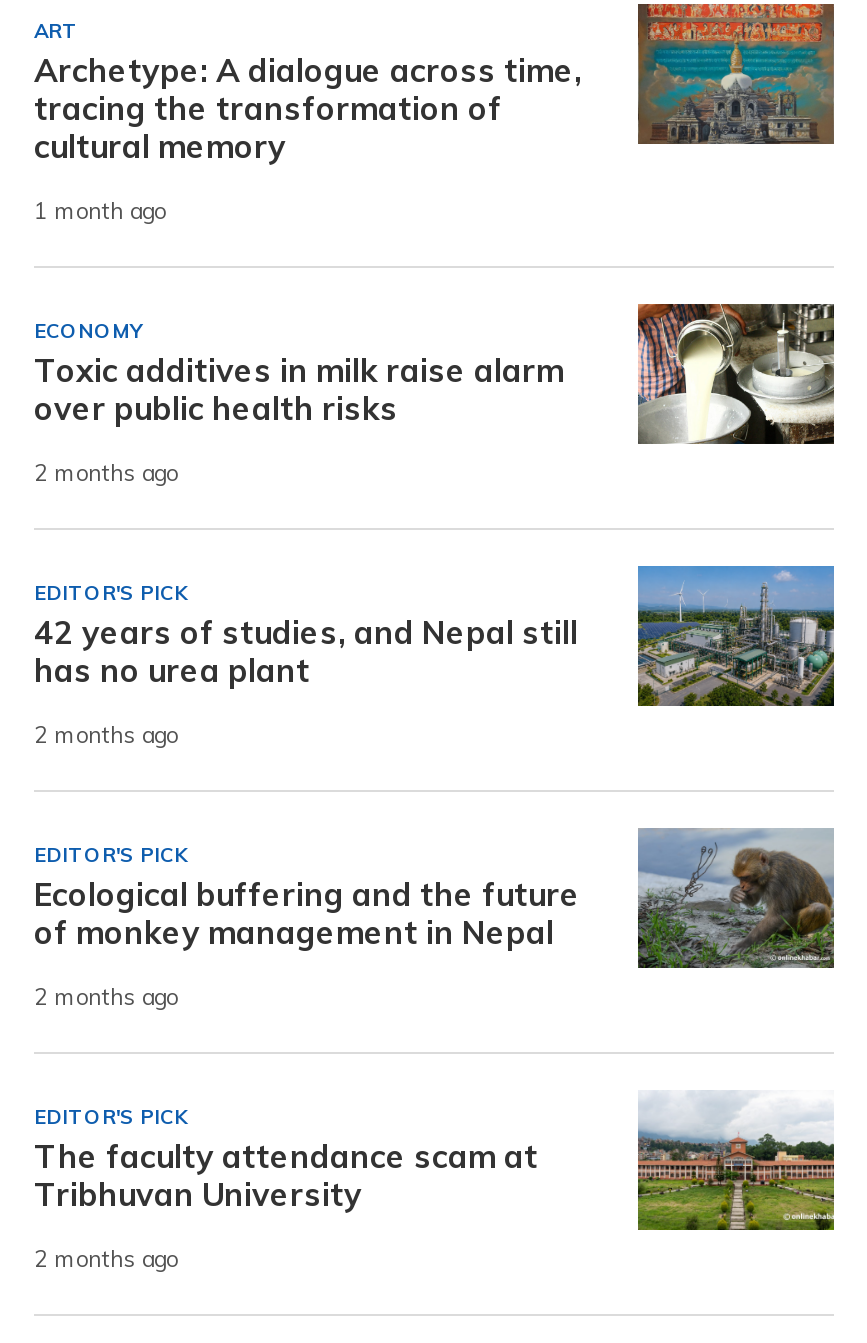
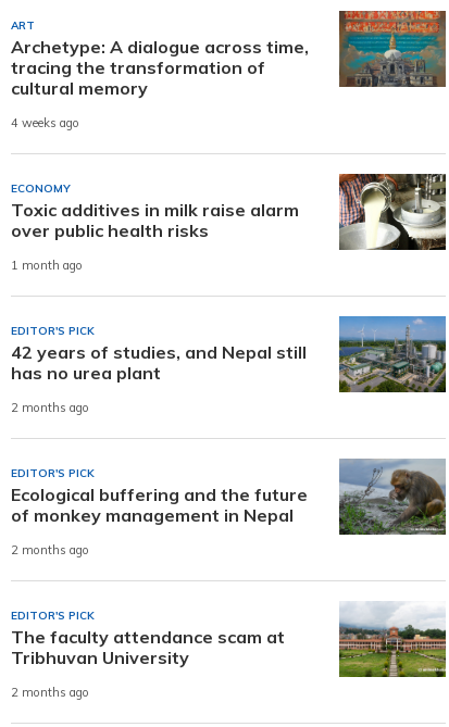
[34,196,166,224] 1 month ago -> [11,116,79,131] 4 weeks ago
[34,458,178,486] 2 months ago -> [11,258,83,273] 1 month ago

